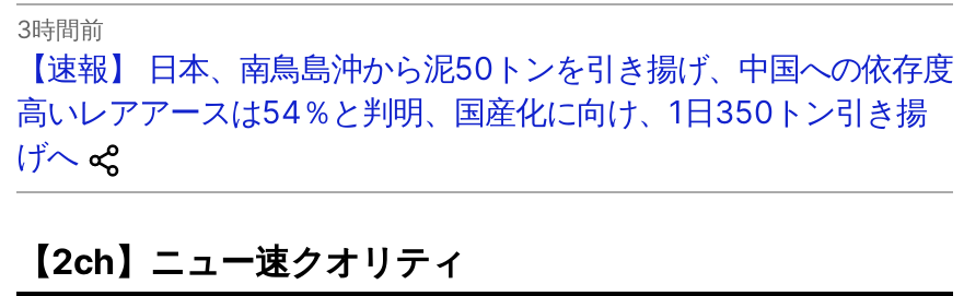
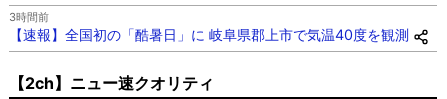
[16,49,953,174] 【速報】 日本、南鳥島沖から泥50トンを引き揚げ、中国への依存度 | 高いレアアースは54％と判明、国産化に向け、1日350トン引き揚 | げへ -> [9,26,409,43] 【速報】全国初の「酷暑日」に 岐阜県郡上市で気温40度を観測

